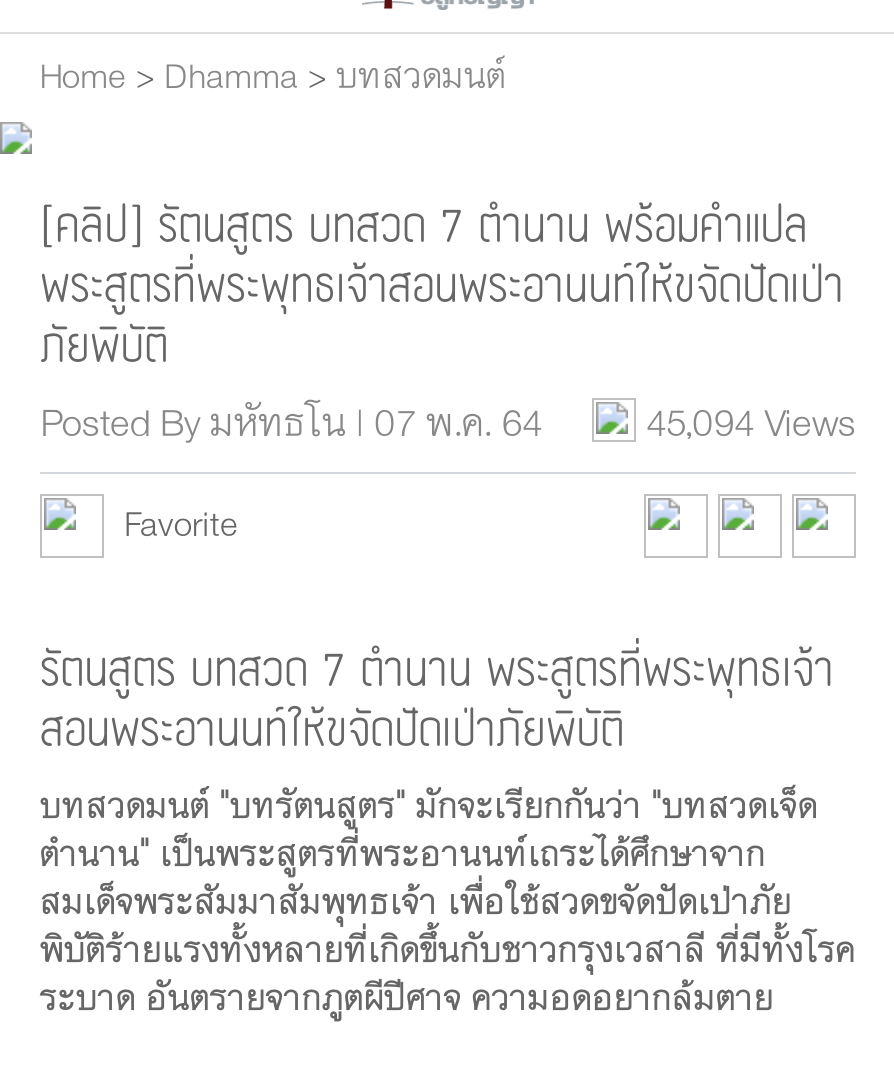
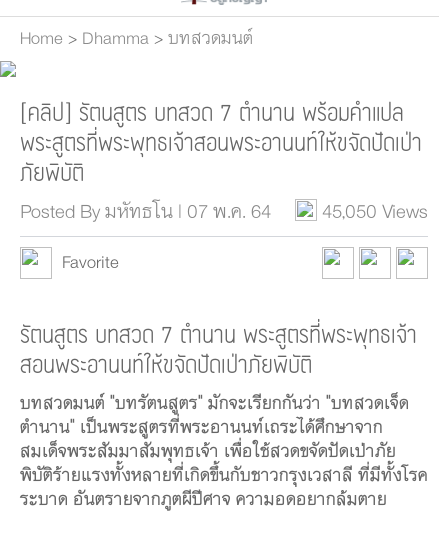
[636,396,856,454] 45,094 Views -> [317,198,428,227] 45,050 Views

